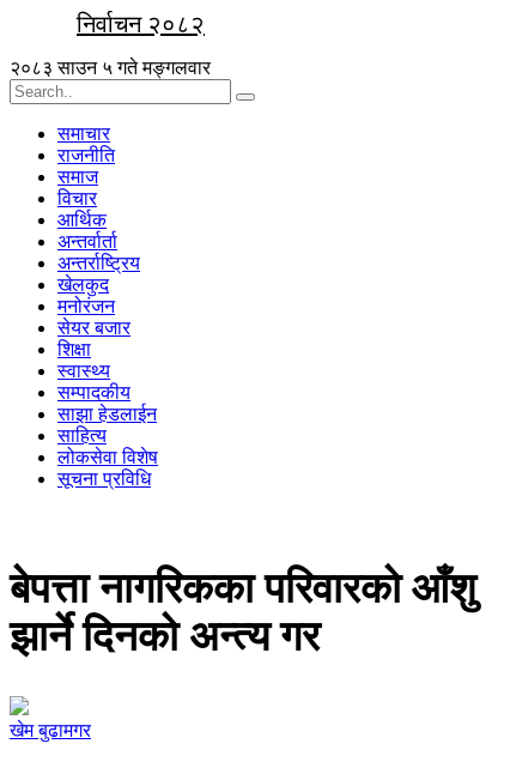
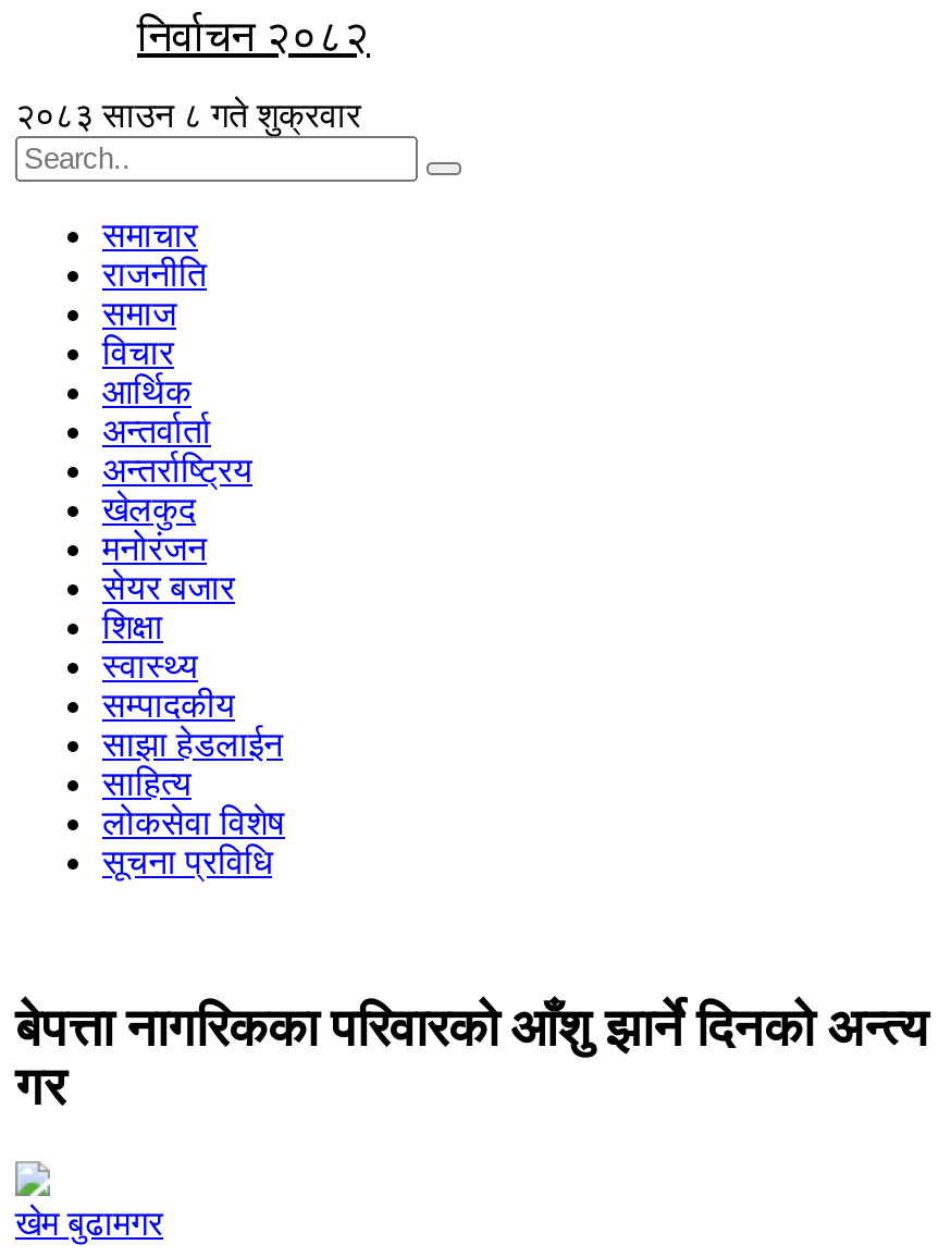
[10,58,211,78] २०८३ साउन ५ गते मङ्गलवार -> [15,97,361,134] २०८३ साउन ८ गते शुक्रवार

